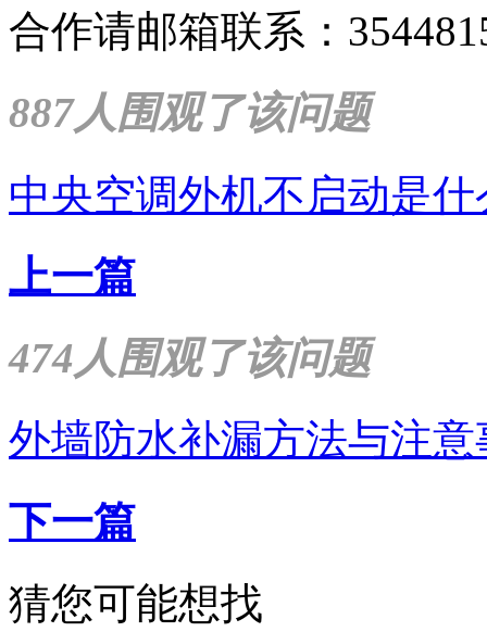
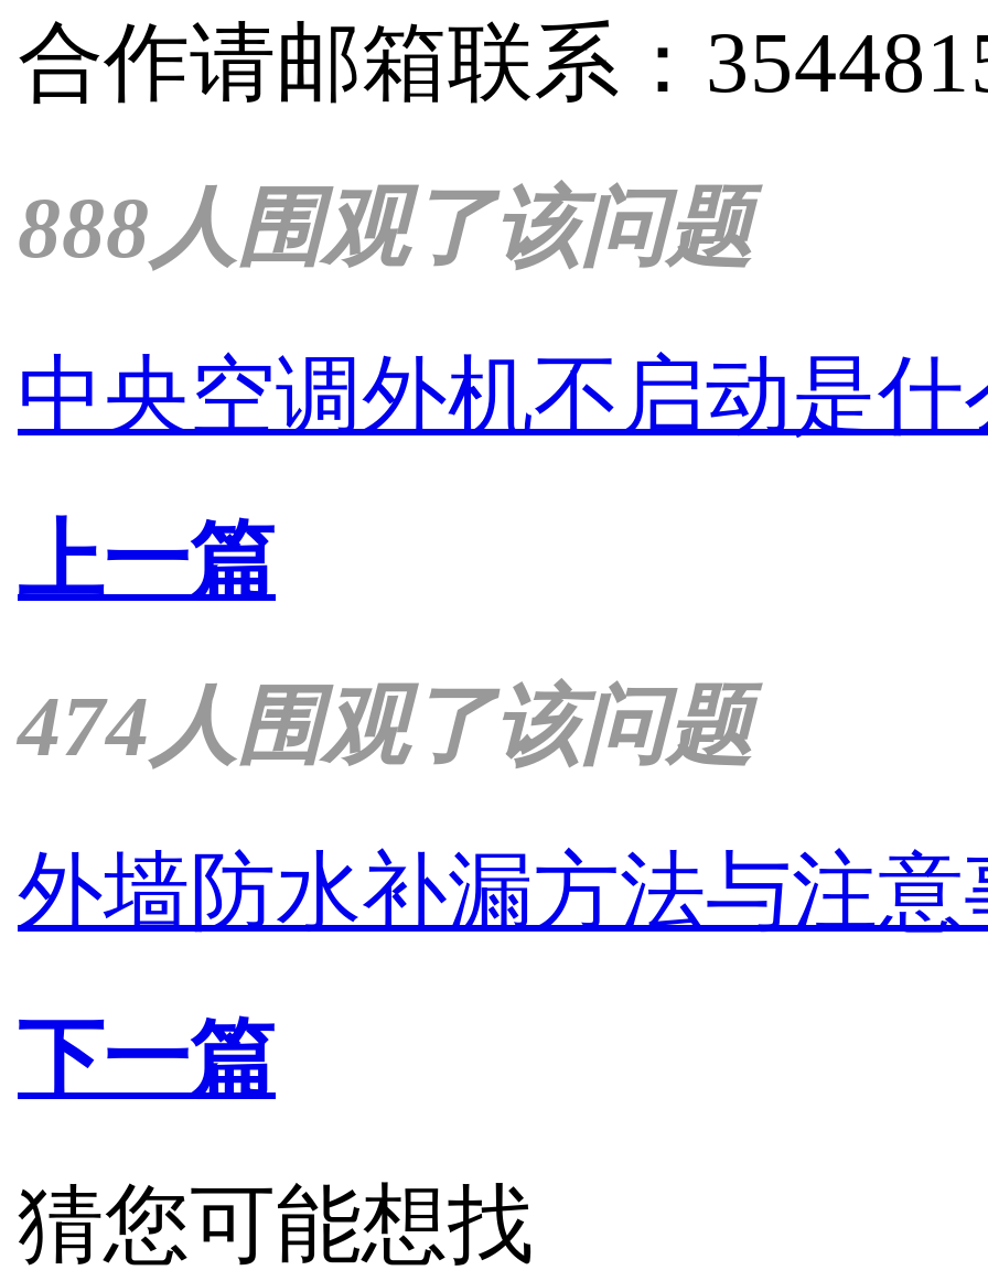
[9,89,371,136] 887人围观了该问题 -> [18,181,752,275] 888人围观了该问题

